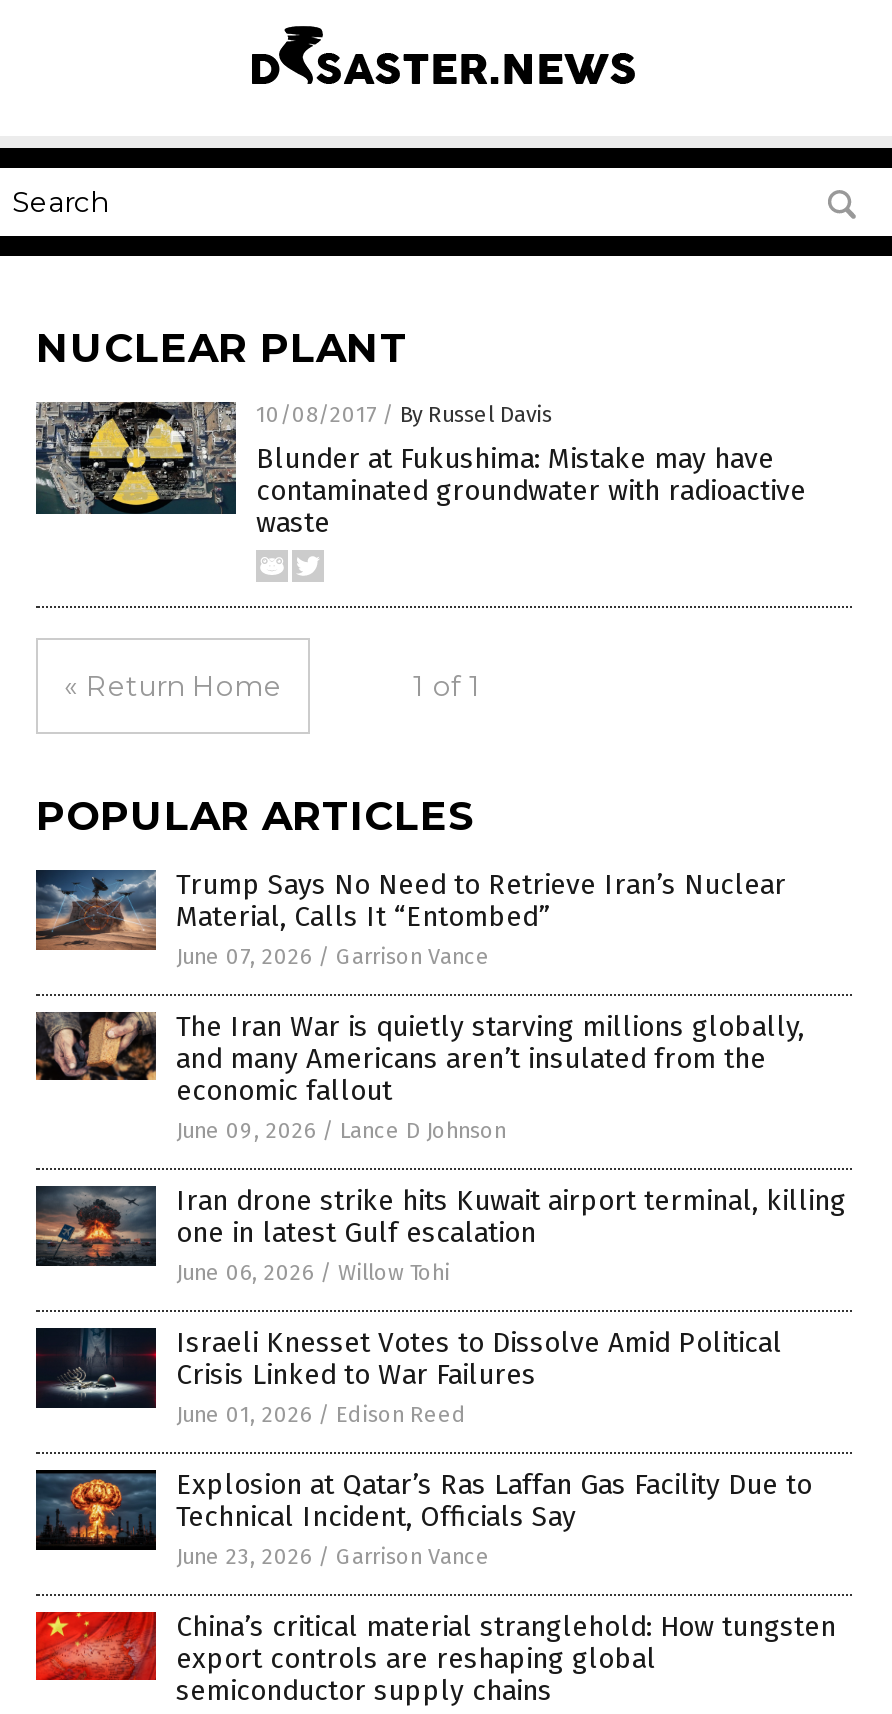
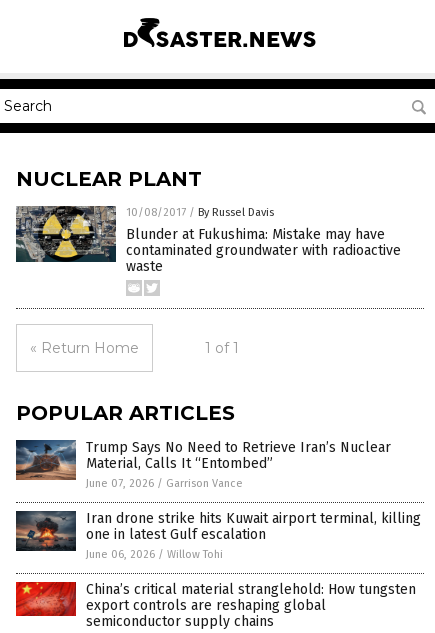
[36,1010,804,1144] [image] | The Iran War is quietly starving millions globally, | and many Americans aren’t insulated from the | economic fallout | June 09, 2026 / Lance D Johnson -> none
[34,1326,812,1570] [image] | Israeli Knesset Votes to Dissolve Amid Political | Crisis Linked to War Failures | June 01, 2026 / Edison Reed | Explosion at Qatar’s Ras Laffan Gas Facility Due to | Technical Incident, Officials Say | June 23, 2026 / Garrison Vance -> none
[34,1472,148,1550] [image] -> none

